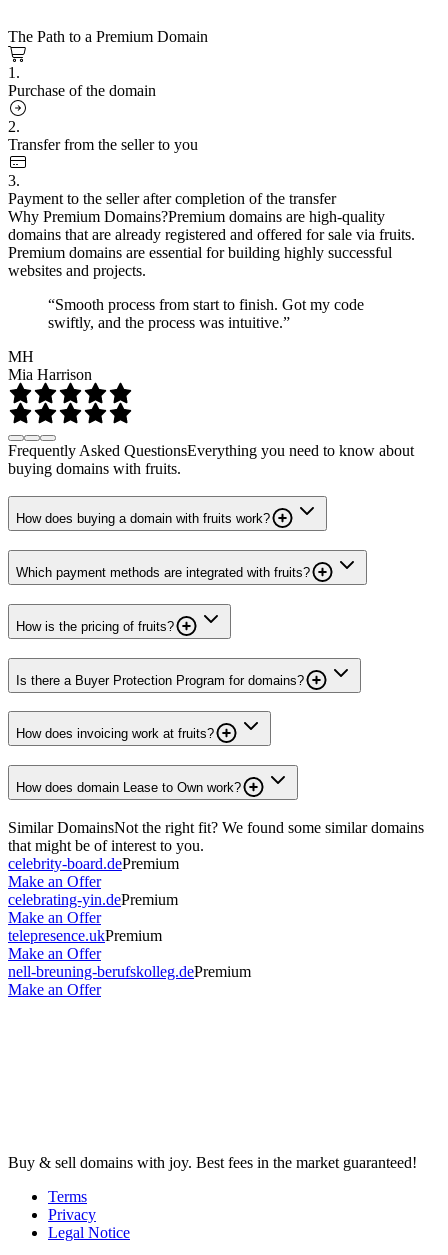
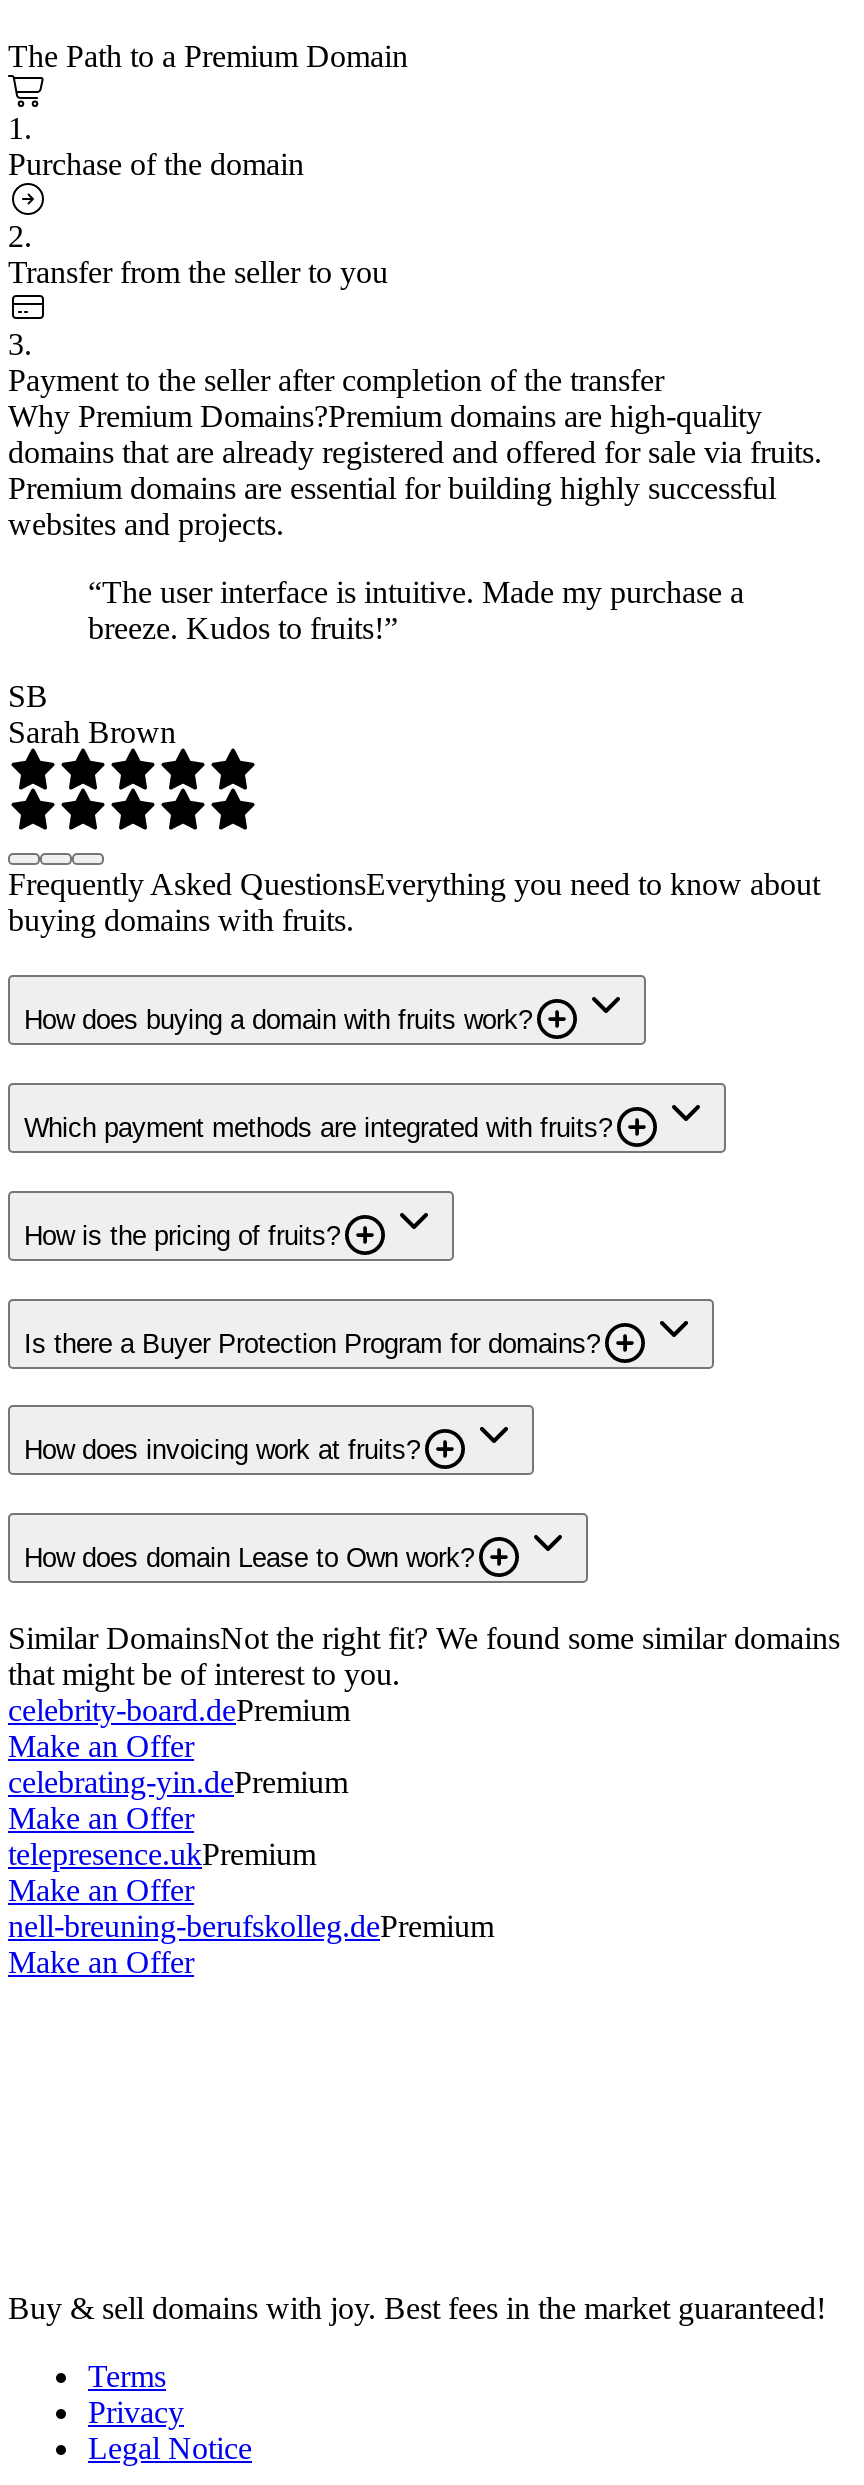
[48,296,364,331] “Smooth process from start to finish. Got my code | swiftly, and the process was intuitive.” -> [88,574,744,644] “The user interface is intuitive. Made my purchase a | breeze. Kudos to fruits!”
[8,348,92,383] MH | Mia Harrison -> [8,678,176,748] SB | Sarah Brown

